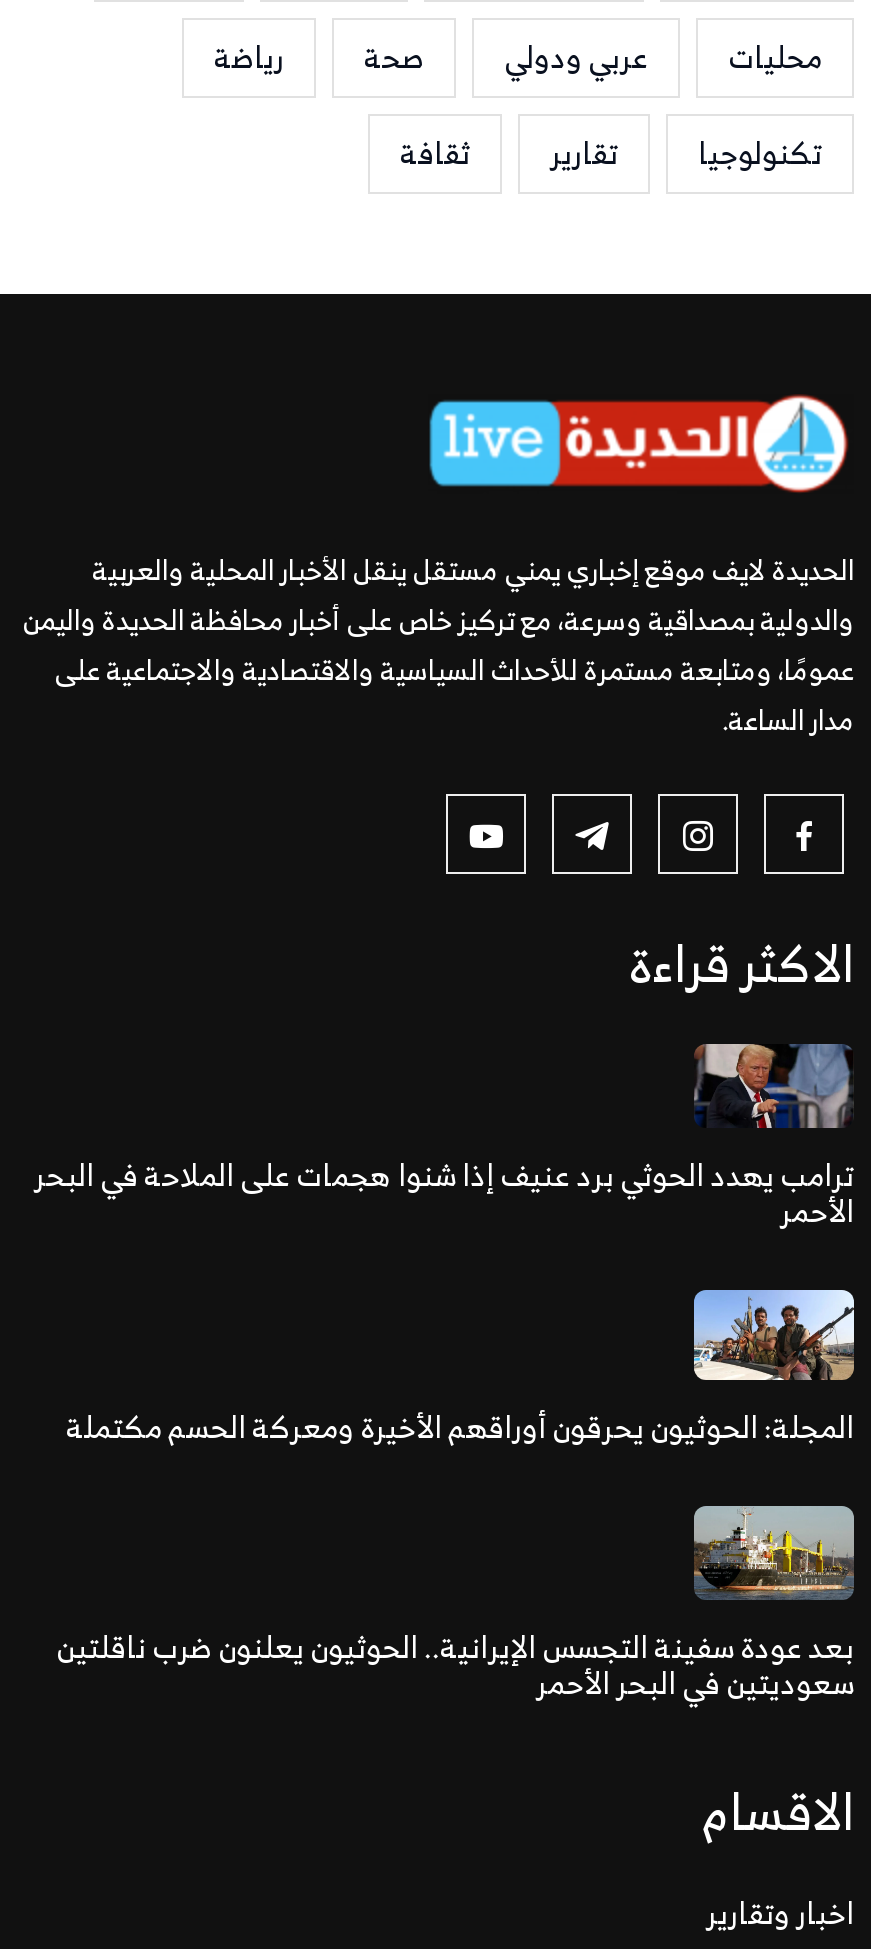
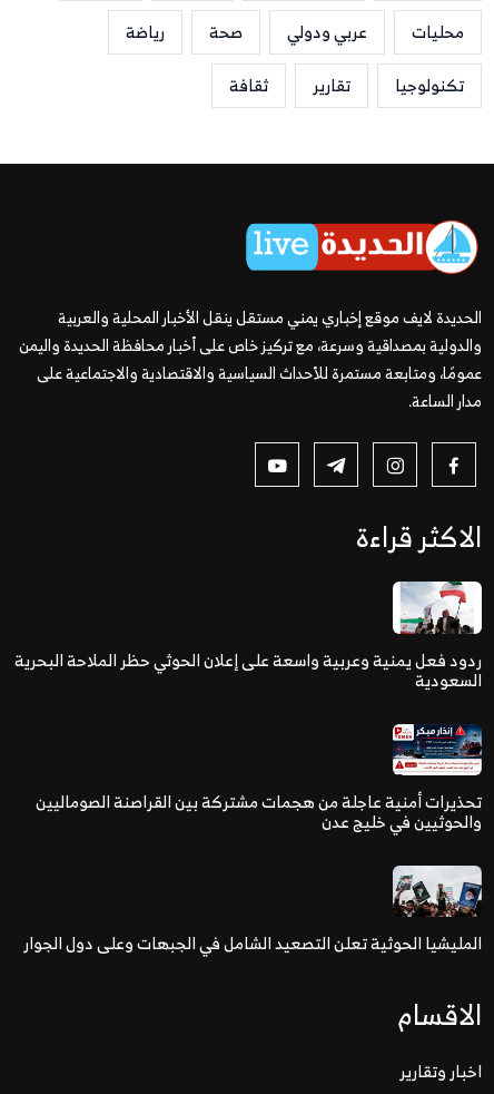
[34,1042,854,1239] [image] | ترامب يهدد الحوثي برد عنيف إذا شنوا هجمات على الملاحة في البحر | الأحمر -> [14,580,483,695] [image] | ردود فعل يمنية وعربية واسعة على إعلان الحوثي حظر الملاحة البحرية | السعودية
[66,1288,856,1455] [image] | المجلة: الحوثيون يحرقون أوراقهم الأخيرة ومعركة الحسم مكتملة -> [36,723,483,837] [image] | تحذيرات أمنية عاجلة من هجمات مشتركة بين القراصنة الصوماليين | والحوثيين في خليج عدن
[56,1516,856,1709] [image] | بعد عودة سفينة التجسس الإيرانية.. الحوثيون يعلنون ضرب ناقلتين | سعوديتين في البحر الأحمر -> [23,846,482,958] [image] | المليشيا الحوثية تعلن التصعيد الشامل في الجبهات وعلى دول الجوار

